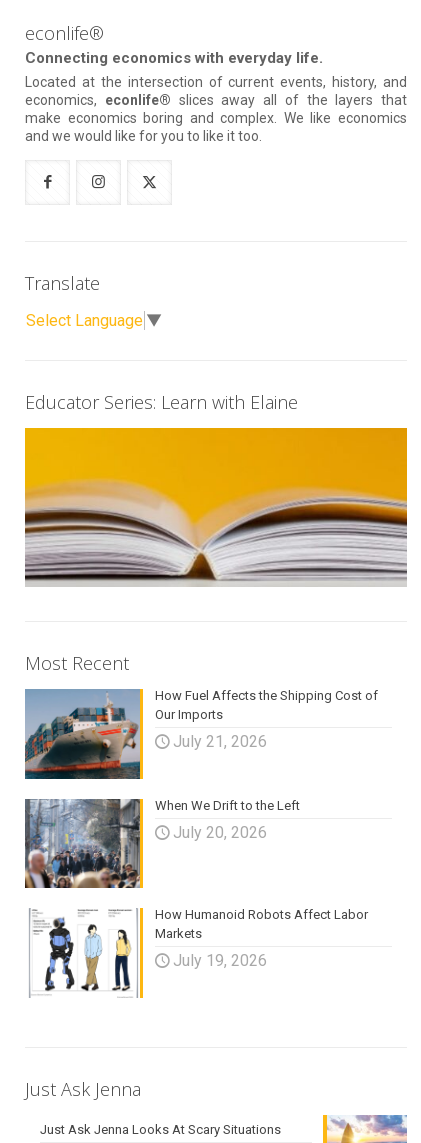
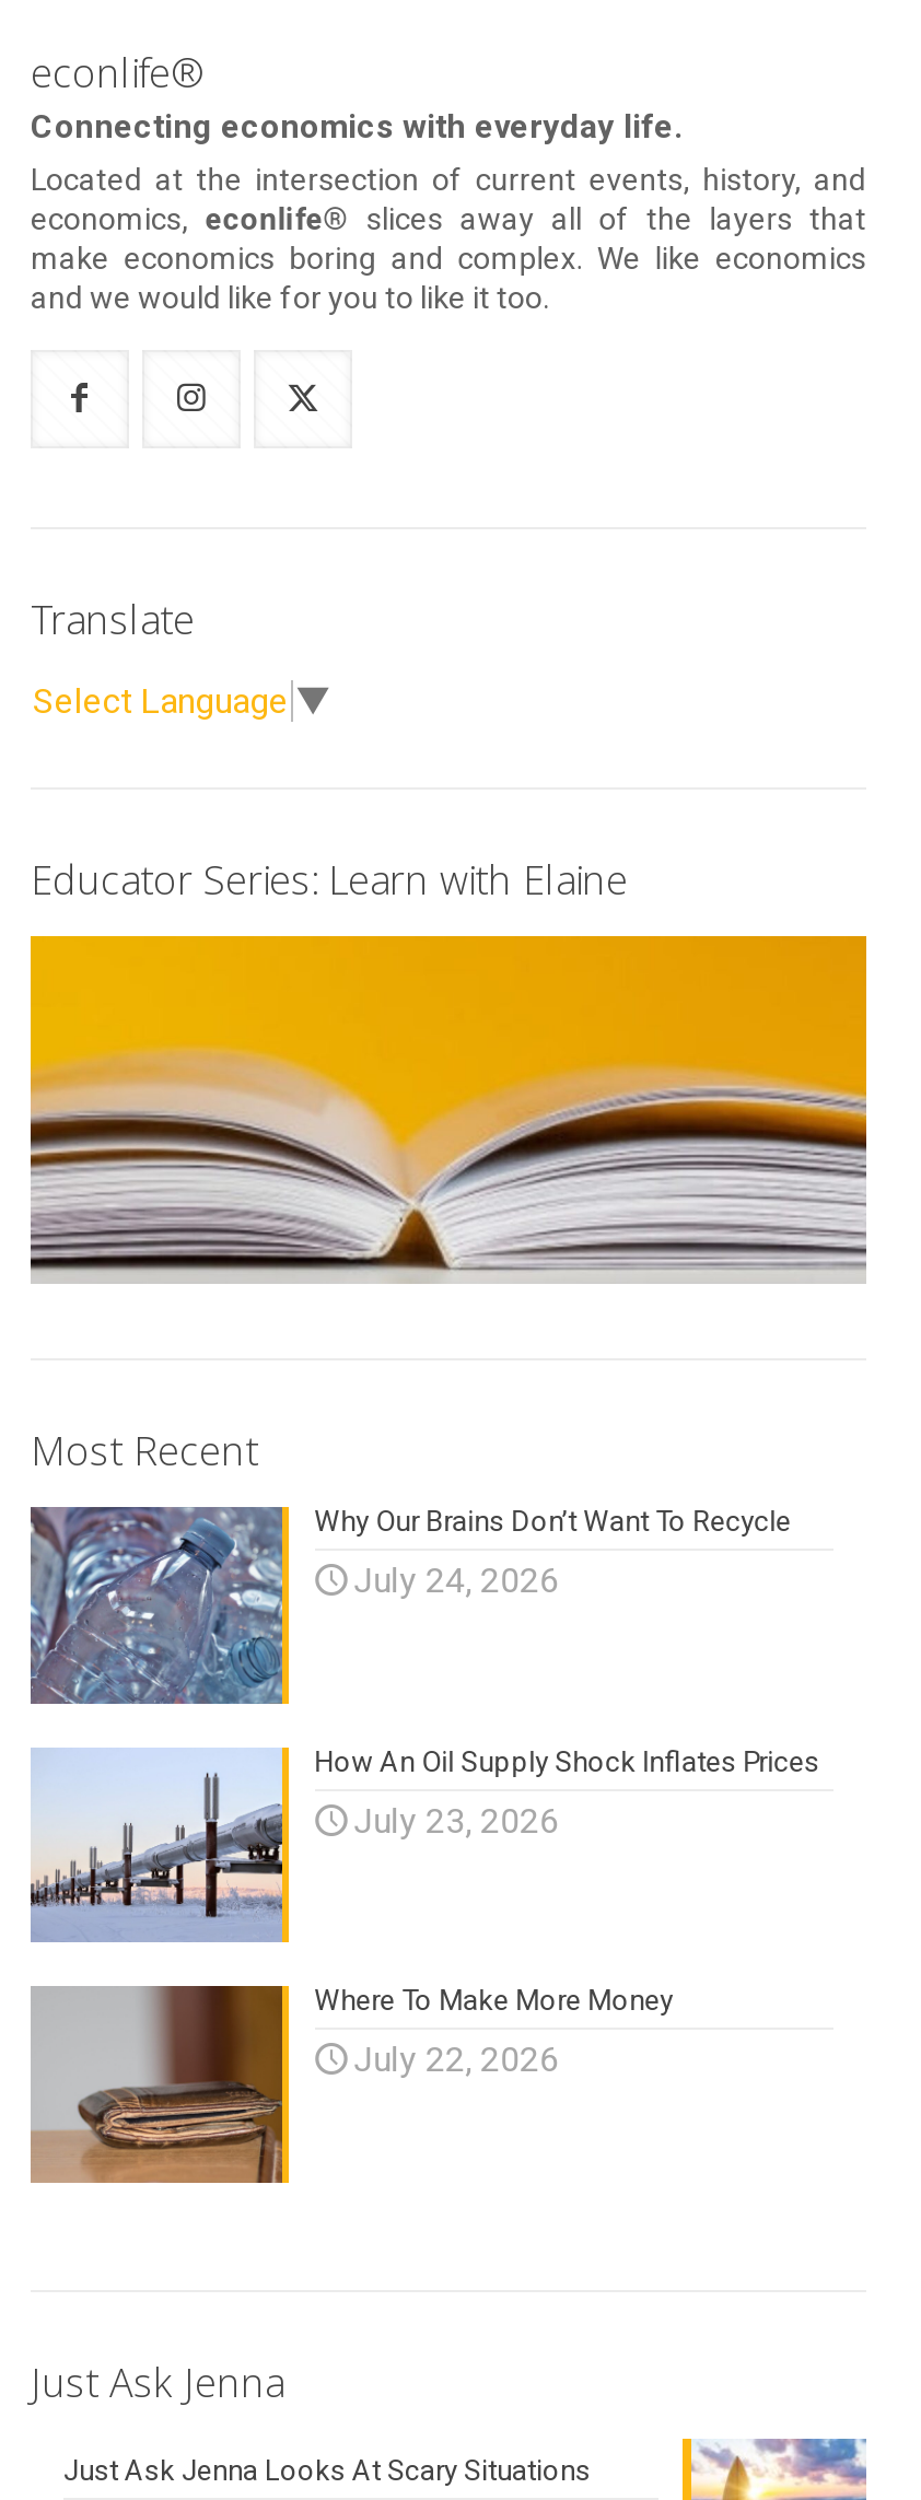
[25,688,378,780] [image] | How Fuel Affects the Shipping Cost of | Our Imports -> [31,1506,791,1706] [image] | Why Our Brains Don’t Want To Recycle
[173,732,267,751] July 21, 2026 -> [354,1560,559,1602] July 24, 2026
[24,798,300,889] [image] | When We Drift to the Left -> [31,1745,819,1942] [image] | How An Oil Supply Shock Inflates Prices
[173,823,267,842] July 20, 2026 -> [354,1800,559,1841] July 23, 2026
[25,907,368,998] [image] | How Humanoid Robots Affect Labor | Markets -> [28,1984,673,2185] [image] | Where To Make More Money
[173,951,267,970] July 19, 2026 -> [354,2040,559,2081] July 22, 2026

